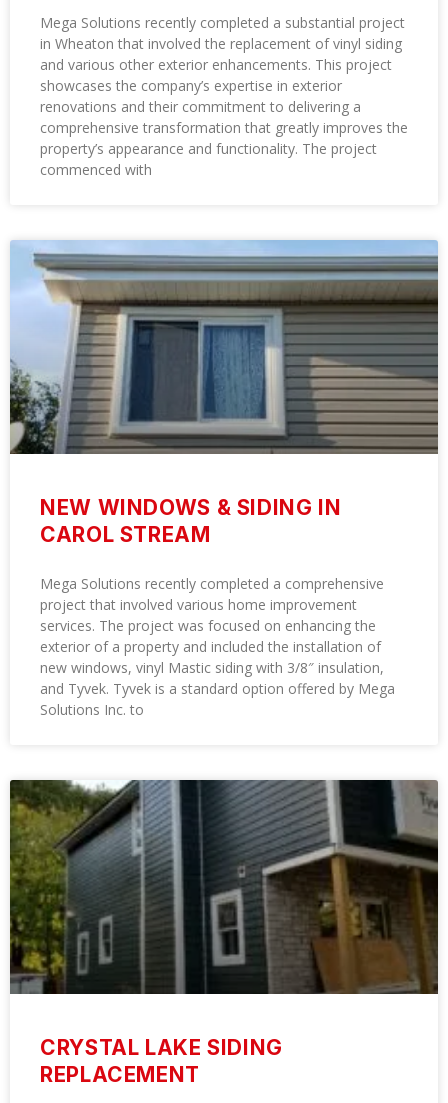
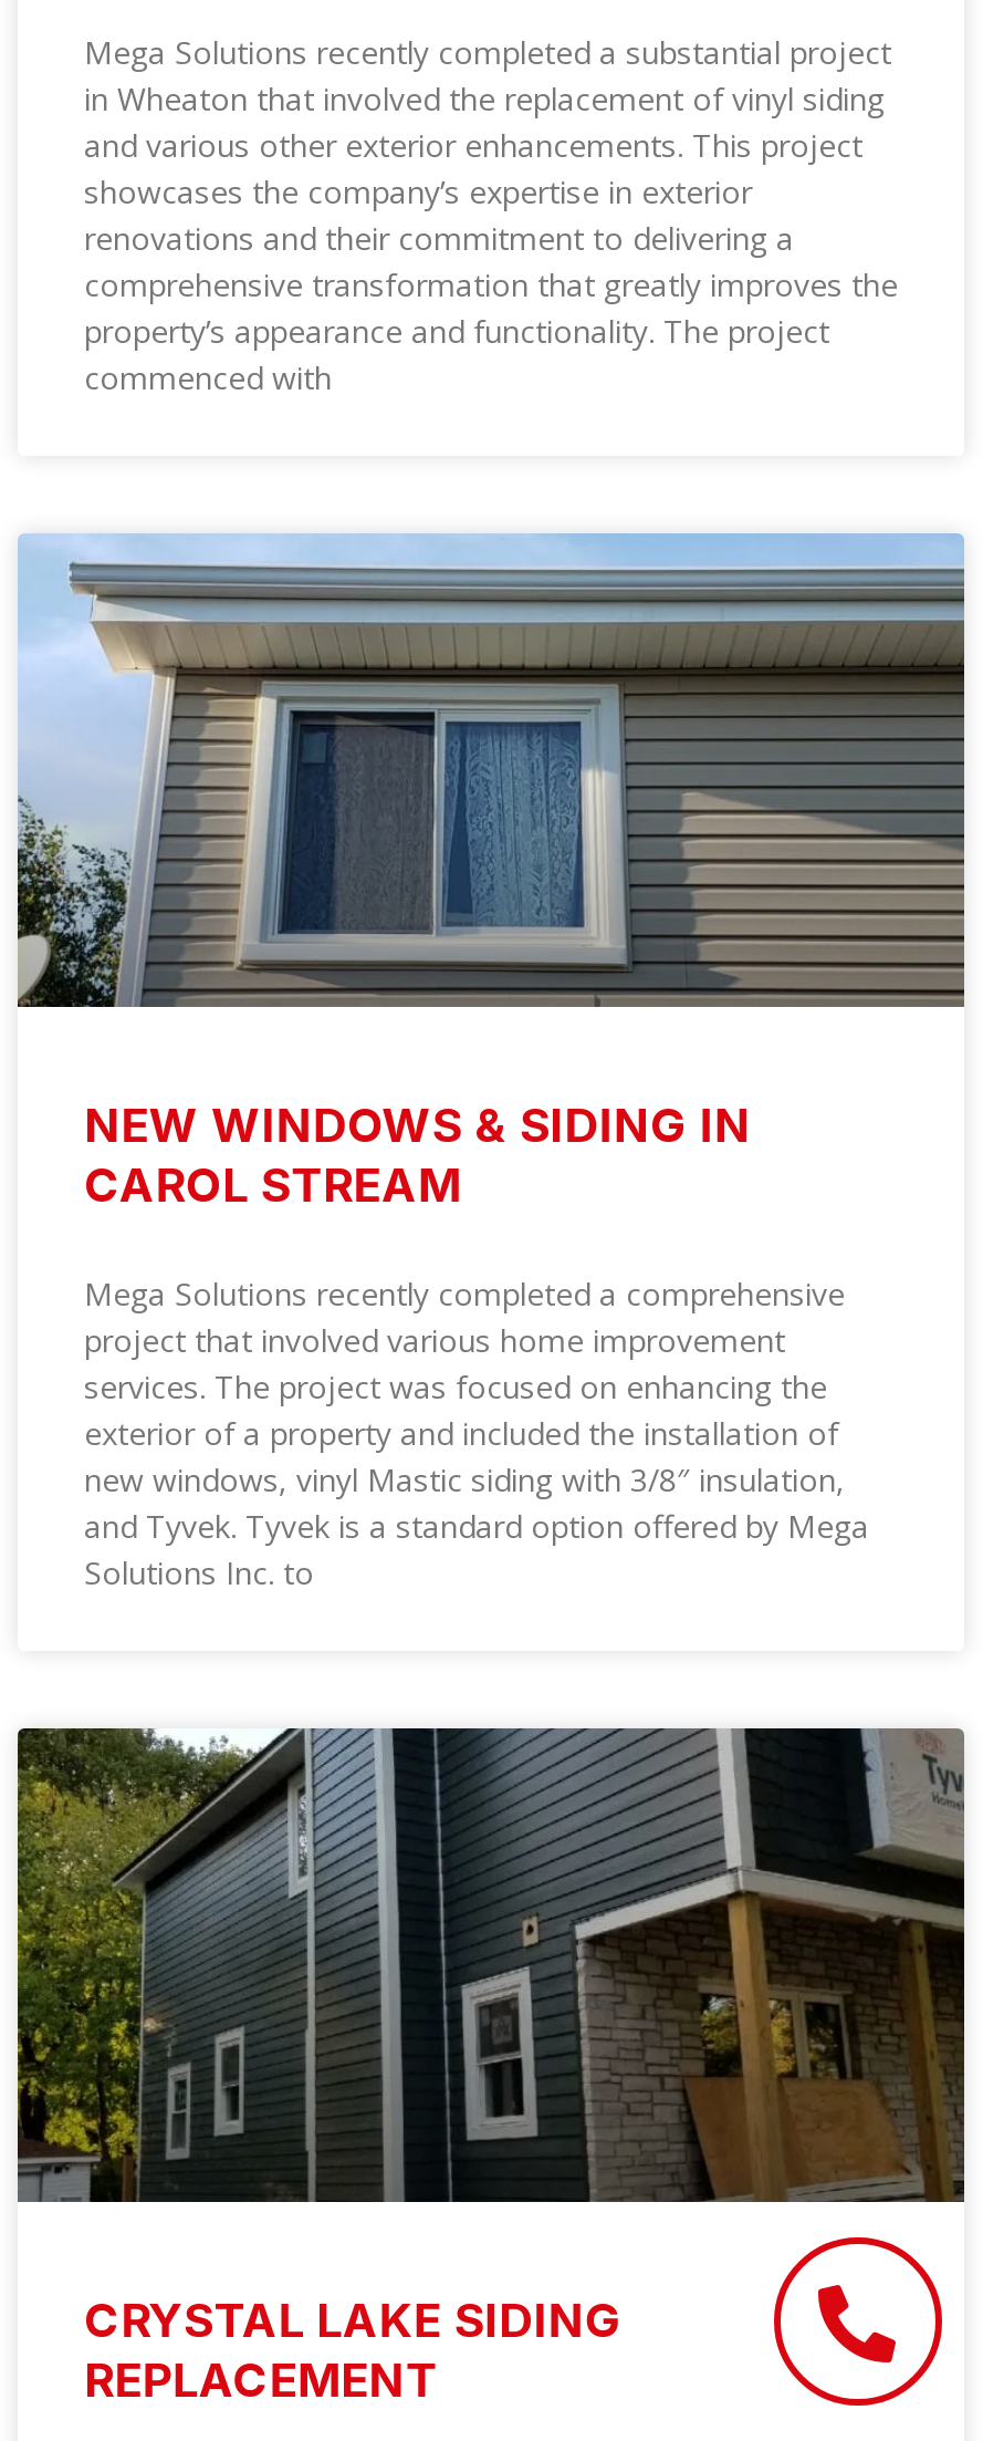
none -> [772,2235,944,2408] [image]

